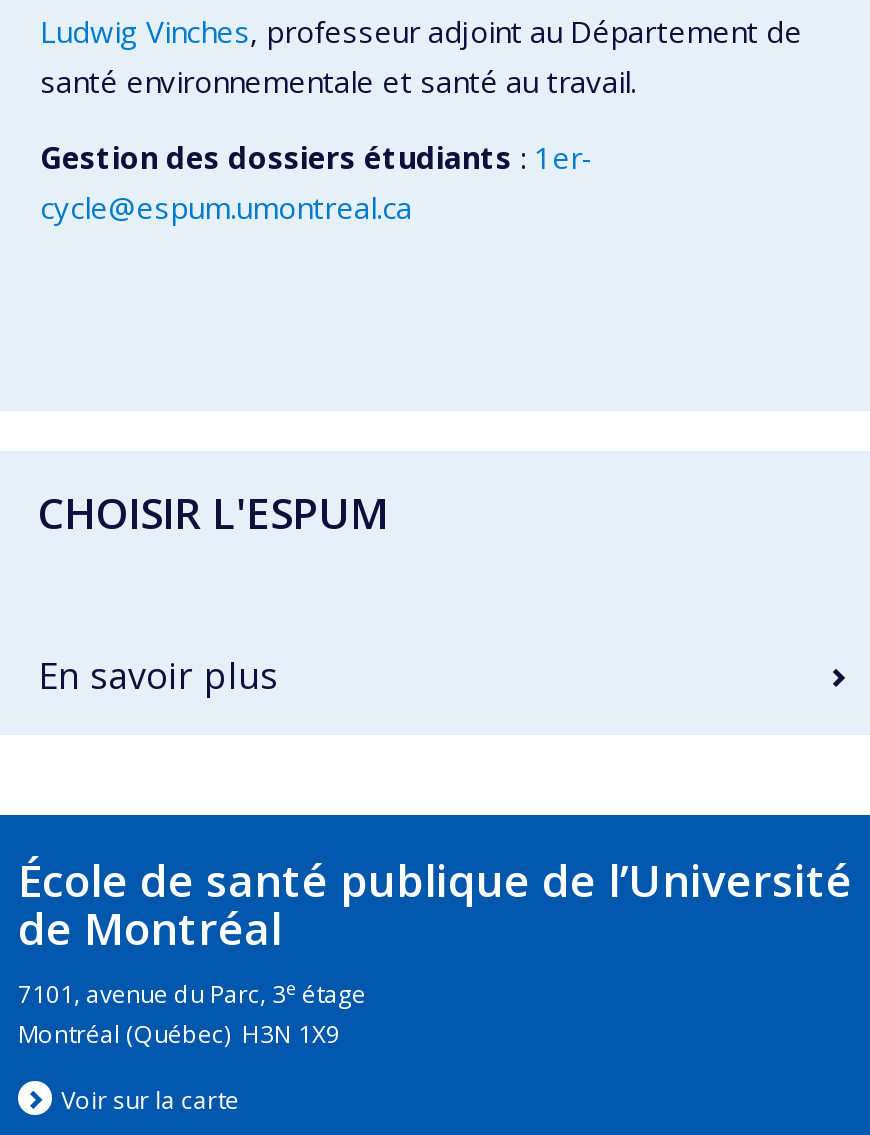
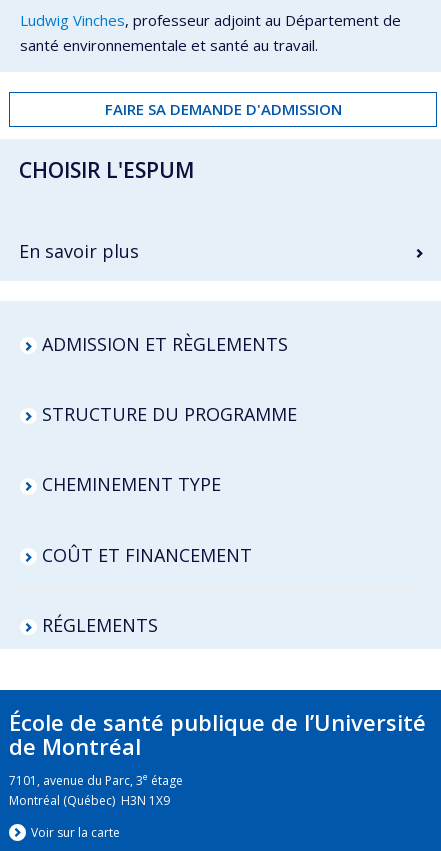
[40,137,594,227] Gestion des dossiers étudiants: 1er- | cycle@espum.umontreal.ca -> [104,99,341,119] FAIRE SA DEMANDE D'ADMISSION
moved [38,485,388,699] -> [19,156,194,263]: CHOISIR L'ESPUM | En savoir plus
none -> [42,332,297,637] ADMISSION ET RÈGLEMENTS | STRUCTURE DU PROGRAMME | CHEMINEMENT TYPE | COÛT ET FINANCEMENT | RÉGLEMENTS

